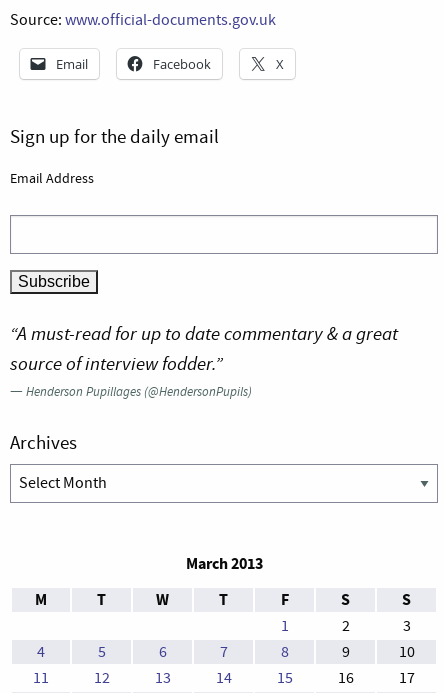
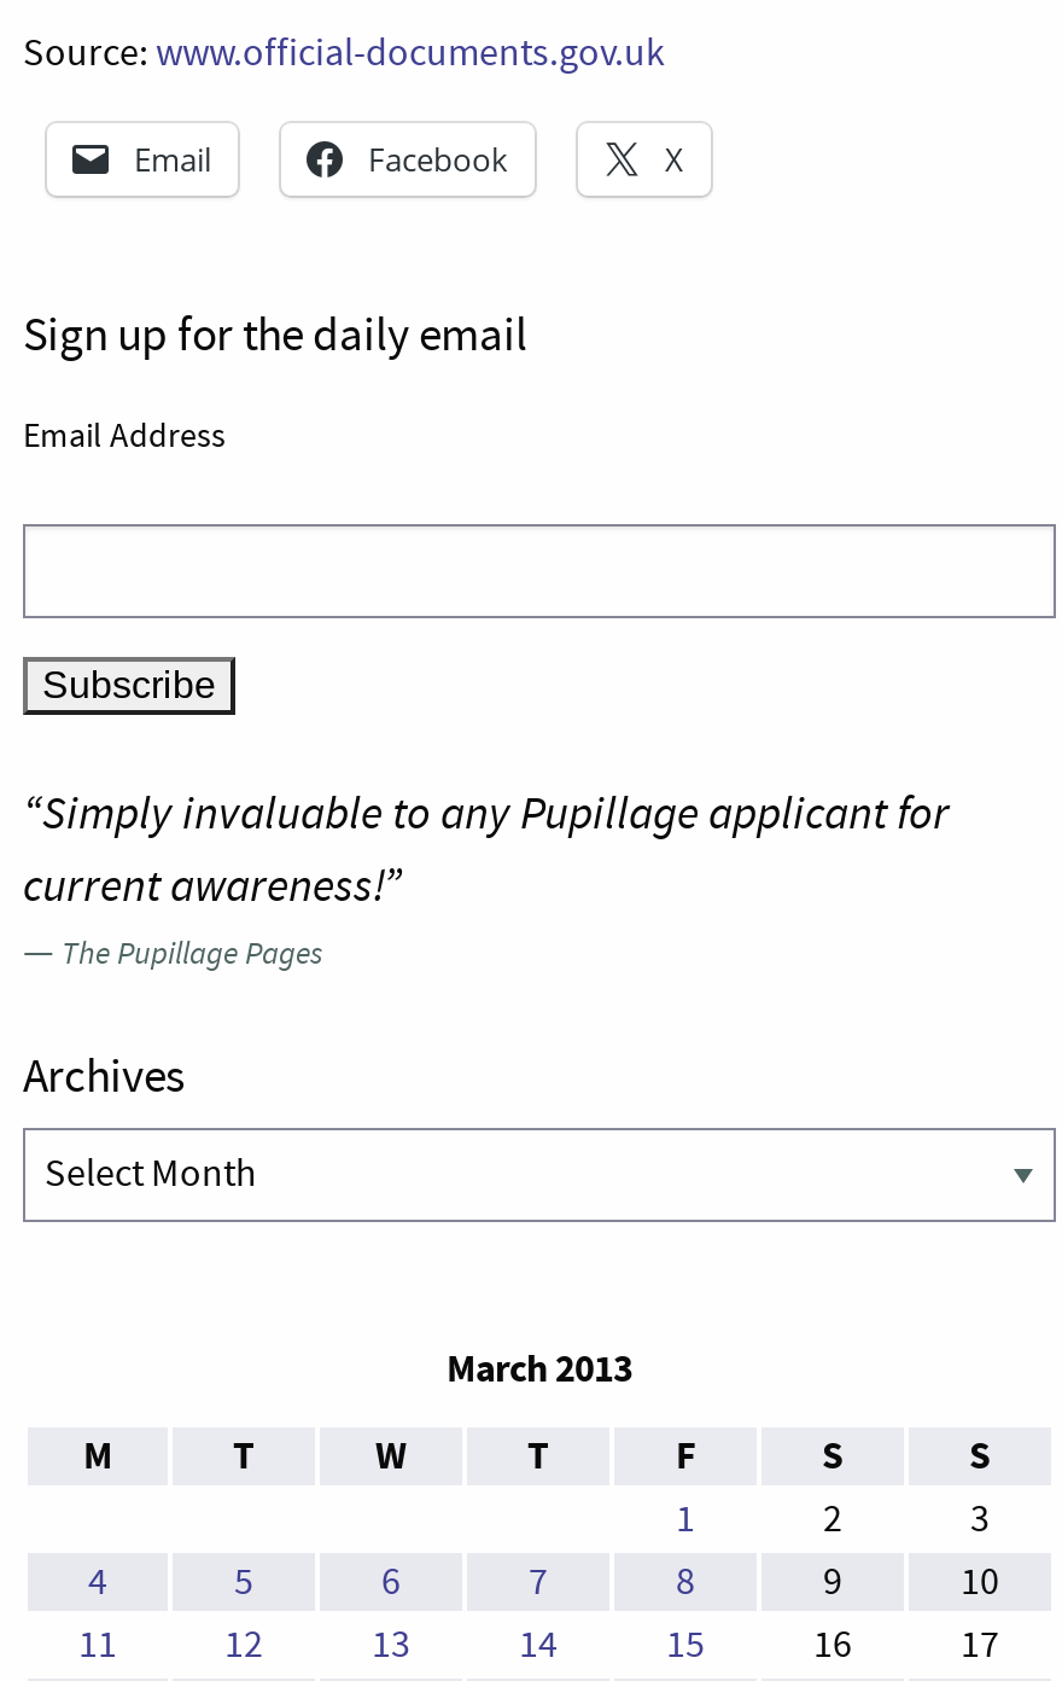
[10,321,398,401] “A must-read for up to date commentary & a great | source of interview fodder.” | — Henderson Pupillages (@HendersonPupils) -> [23,783,950,976] “Simply invaluable to any Pupillage applicant for | current awareness!” | — The Pupillage Pages

